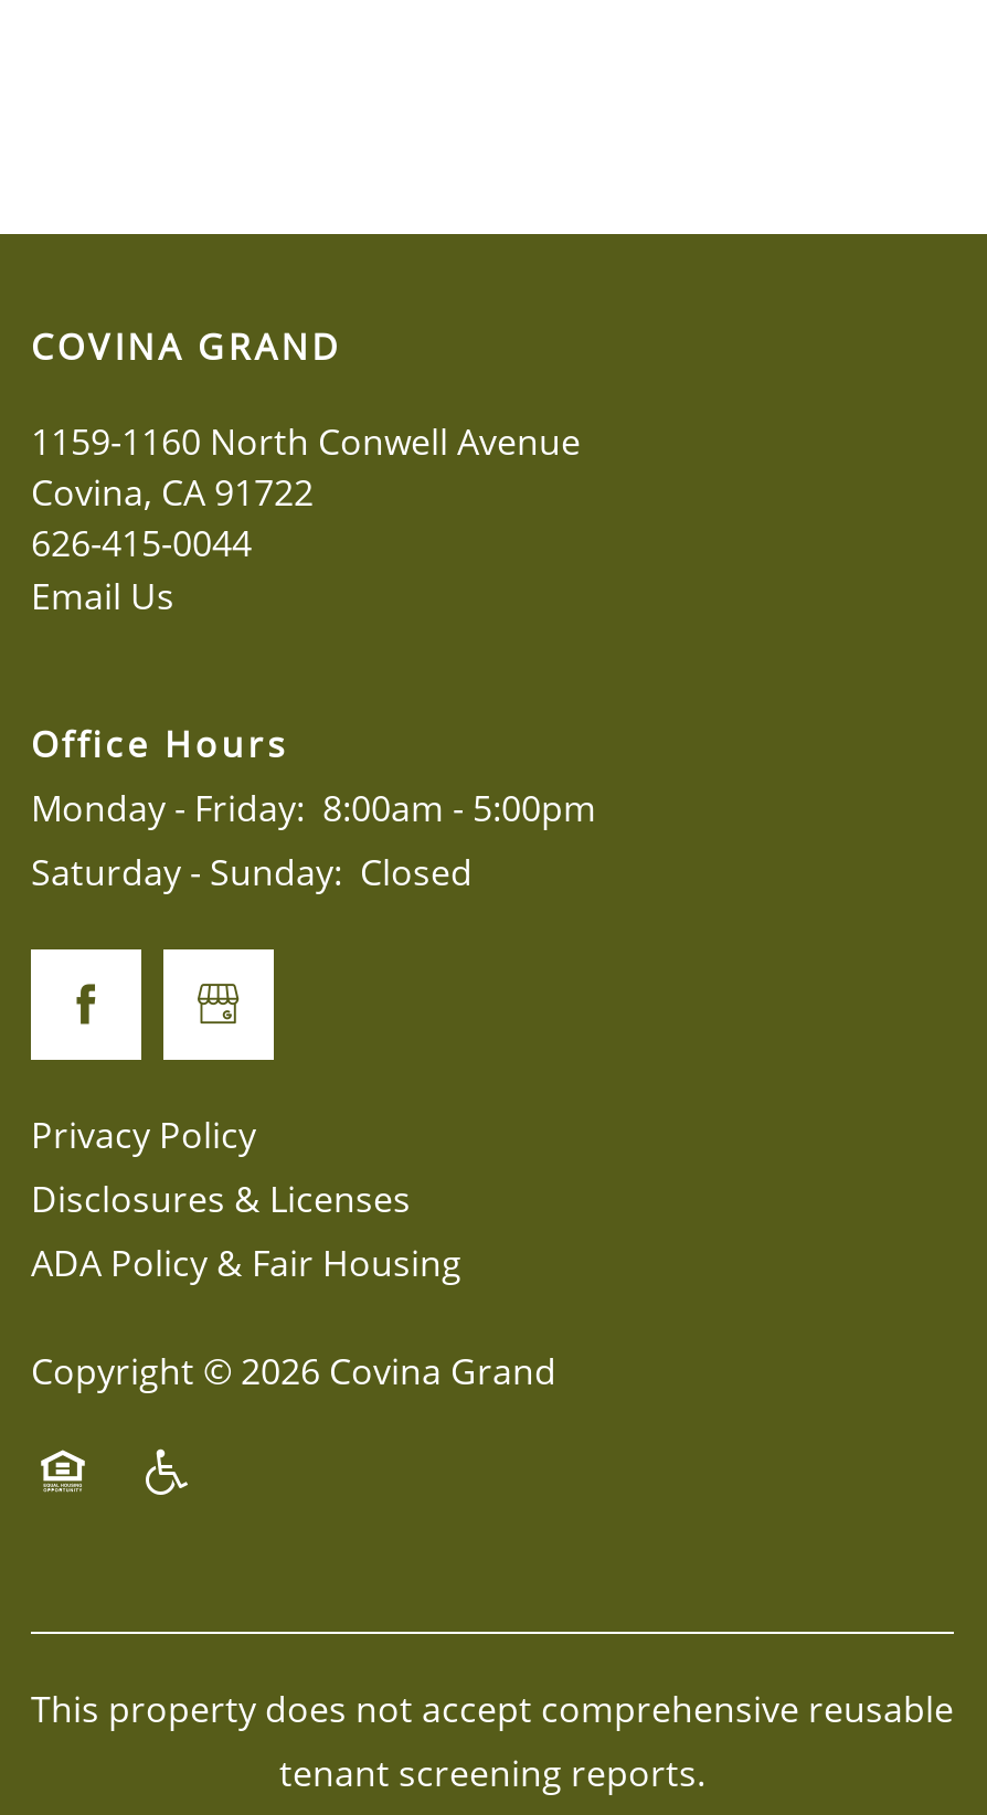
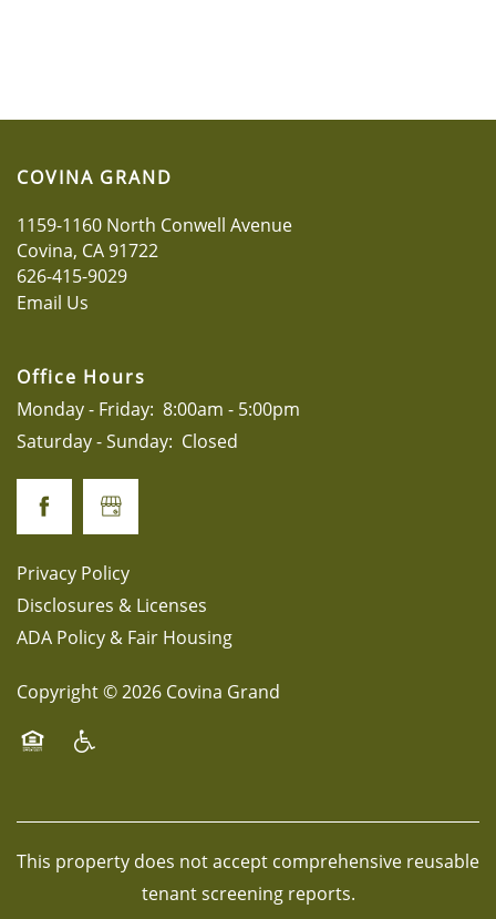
[31,519,252,568] 626-415-0044 -> [17,264,127,287] 626-415-9029

